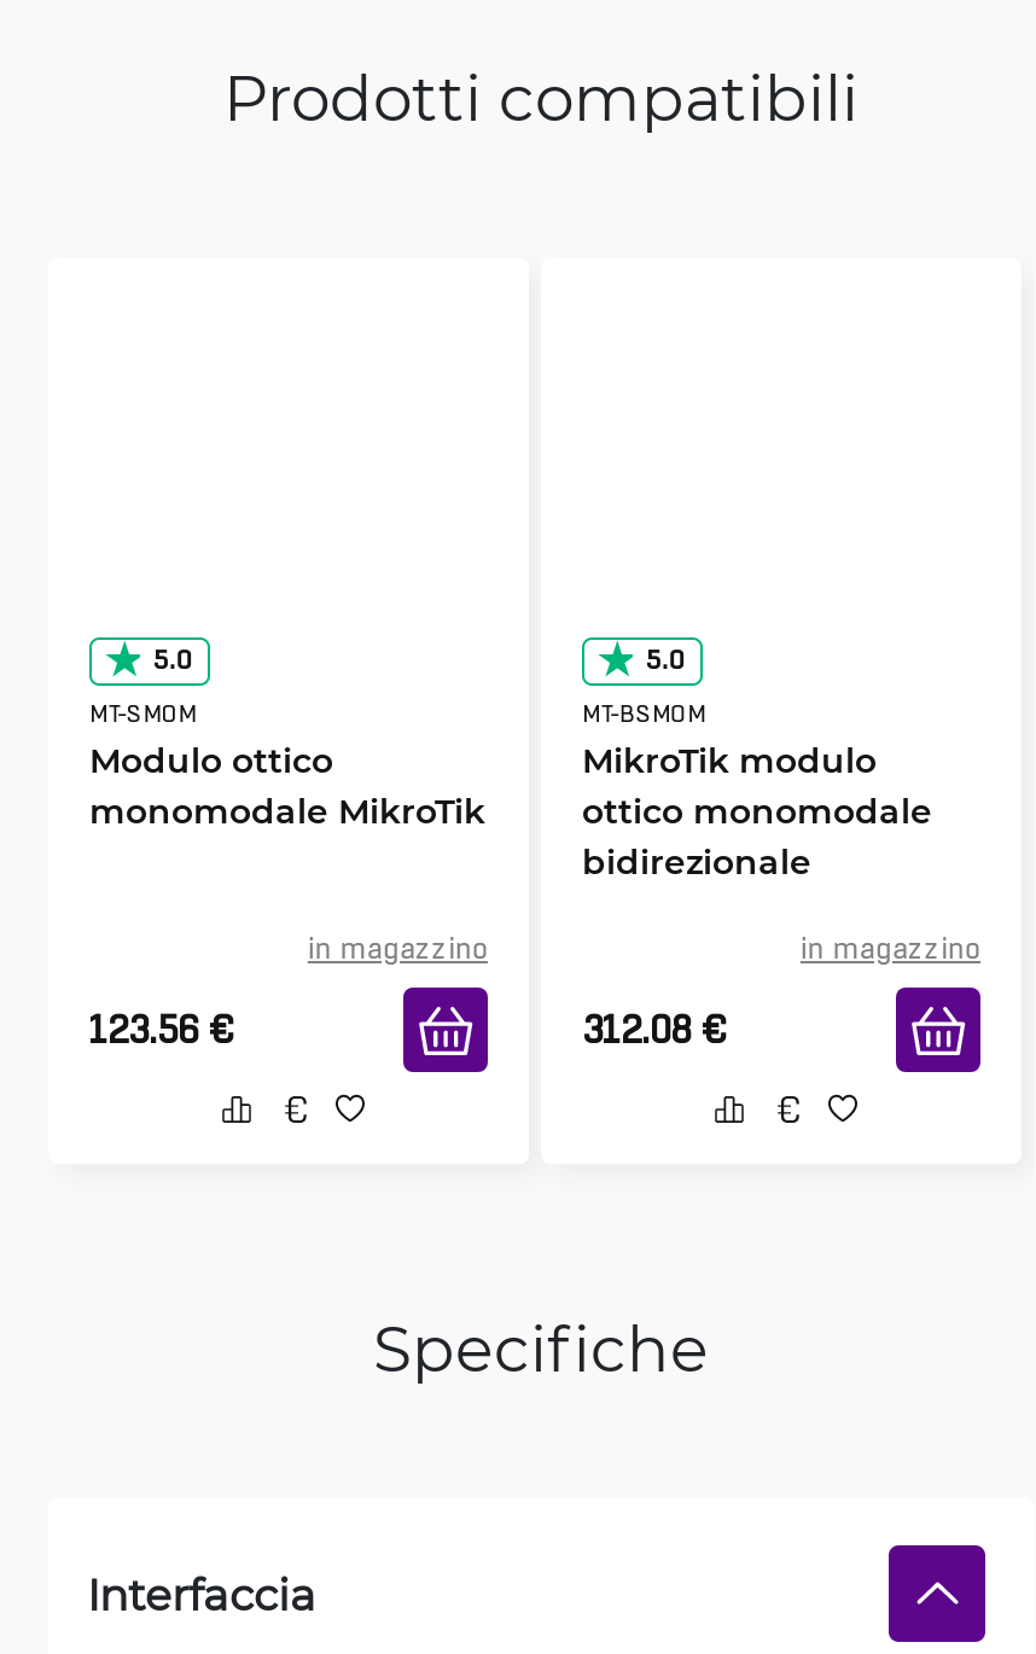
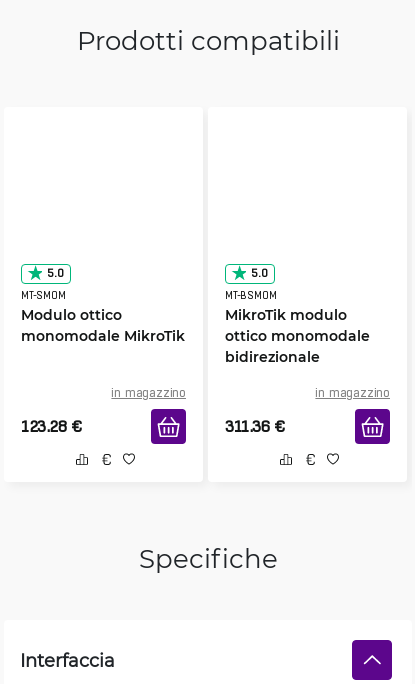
[89,1006,234,1052] 123.56 € -> [21,417,81,436] 123.28 €
[582,1006,727,1052] 312.08 € -> [225,417,284,436] 311.36 €

